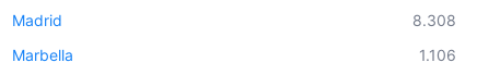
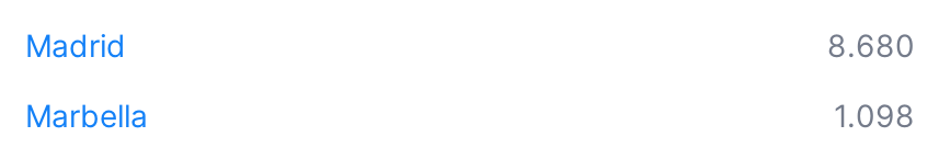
[412,10,456,29] 8.308 -> [827,25,915,63] 8.680
[419,45,456,64] 1.106 -> [834,96,915,133] 1.098

